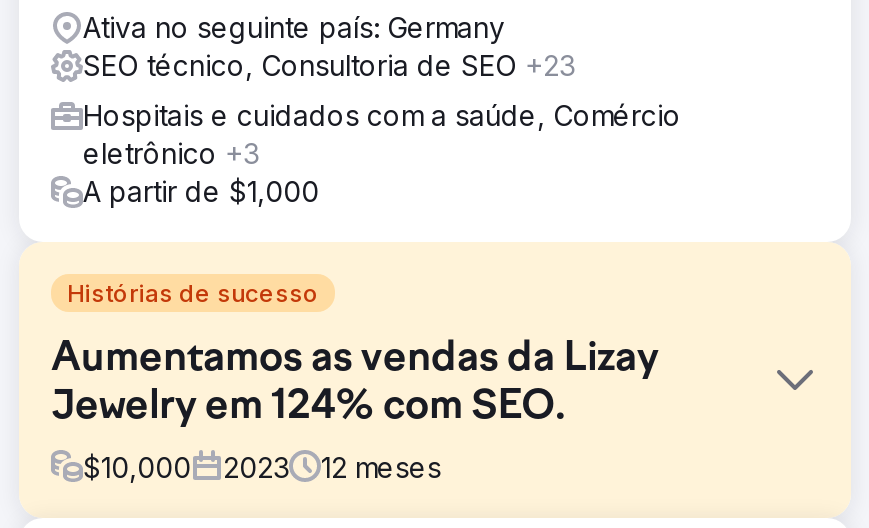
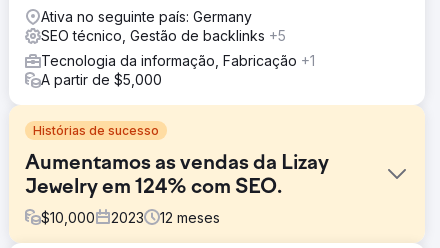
[83,47,575,81] SEO técnico, Consultoria de SEO +23 -> [41,27,286,44] SEO técnico, Gestão de backlinks +5
[83,97,681,207] Hospitais e cuidados com a saúde, Comércio | eletrônico +3 | A partir de $1,000 -> [41,52,315,88] Tecnologia da informação, Fabricação +1 | A partir de $5,000

